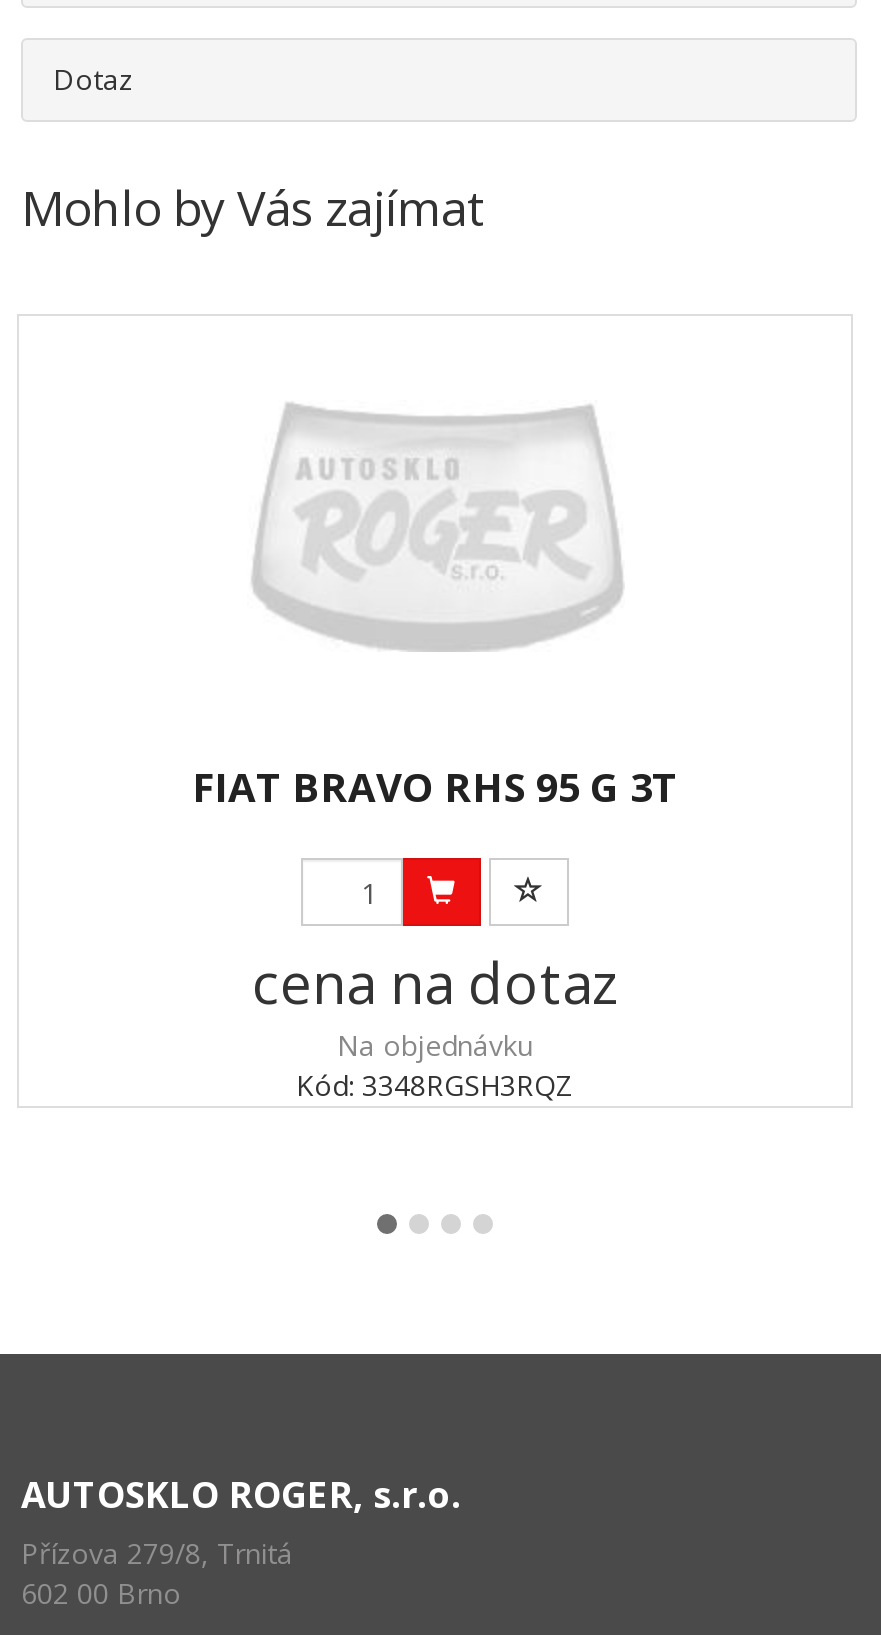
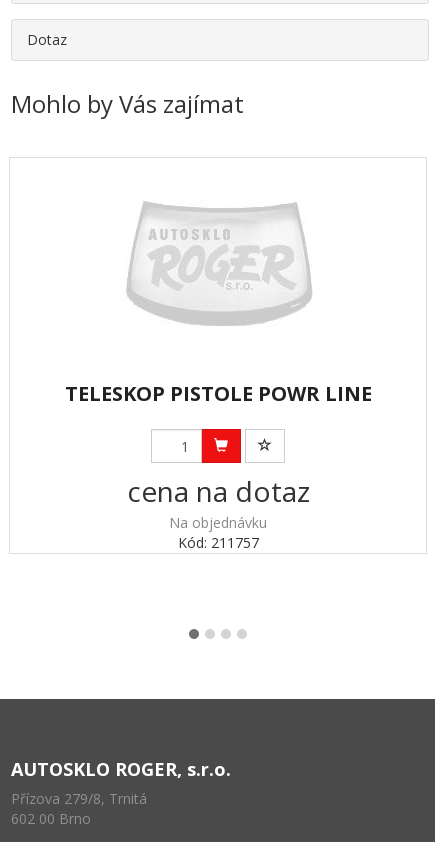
[192,760,678,814] FIAT BRAVO RHS 95 G 3T -> [64,380,371,407] TELESKOP PISTOLE POWR LINE
[296,1066,574,1104] Kód: 3348RGSH3RQZ -> [177,533,258,552] Kód: 211757

